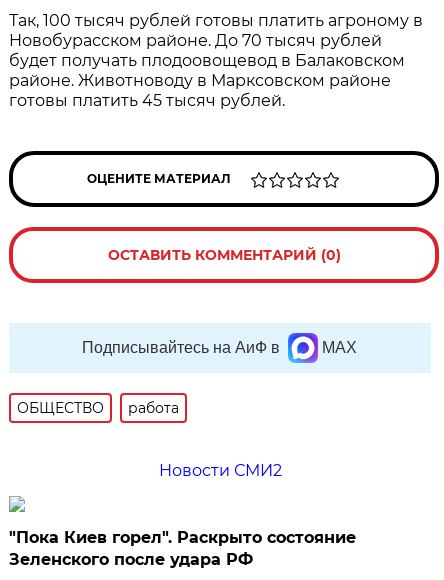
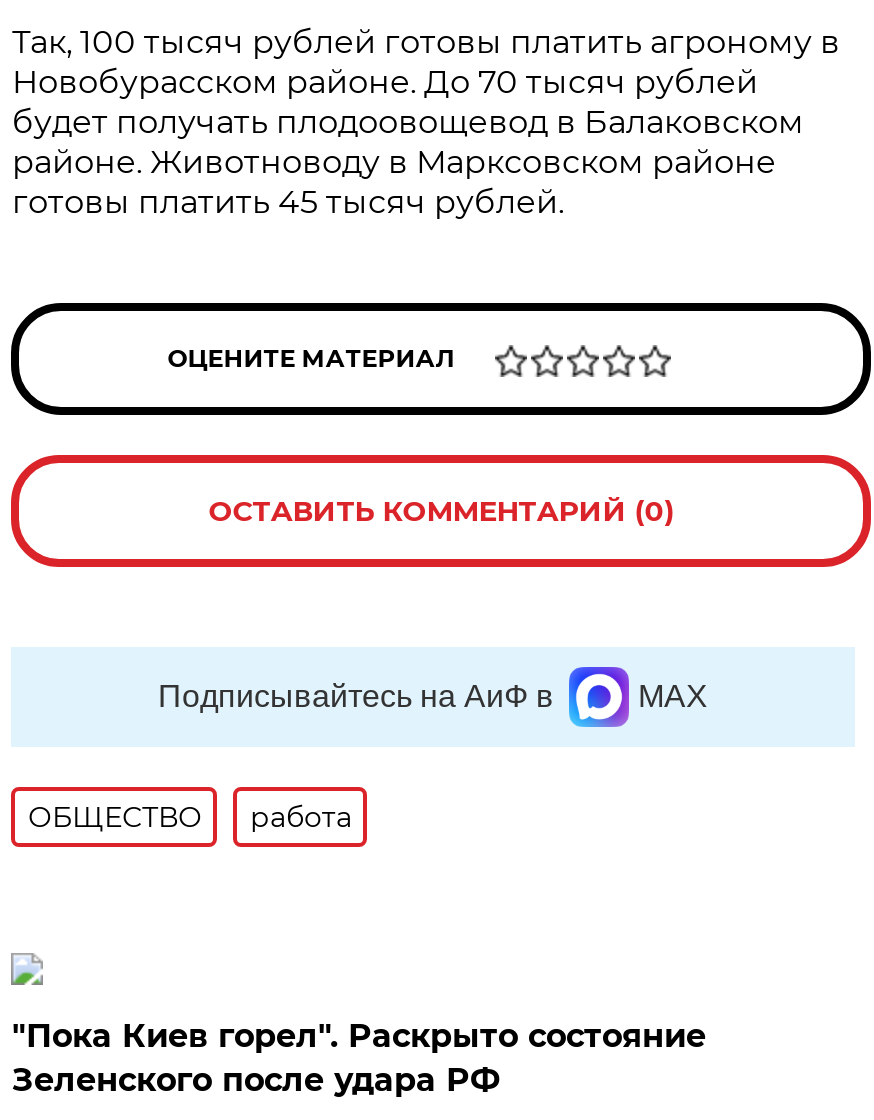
[159,461,282,480] Новости СМИ2 -> none

